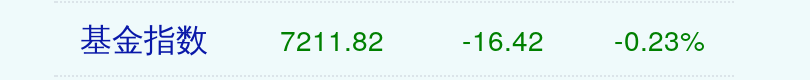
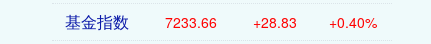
[280,18,384,58] 7211.82 -> [165,12,217,32] 7233.66
[462,18,544,58] -16.42 -> [253,12,297,32] +28.83
[614,18,704,58] -0.23% -> [329,12,377,32] +0.40%

